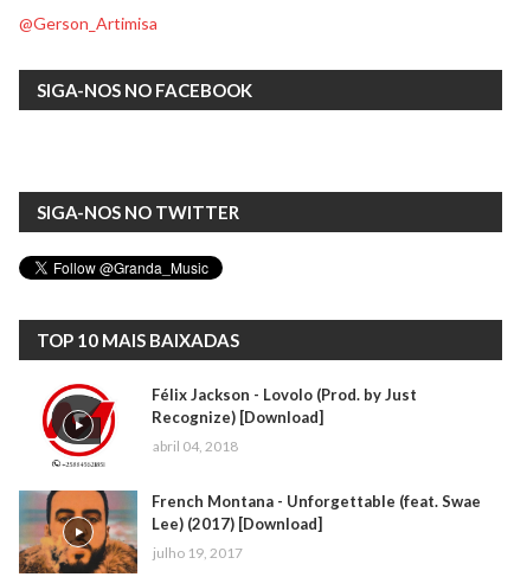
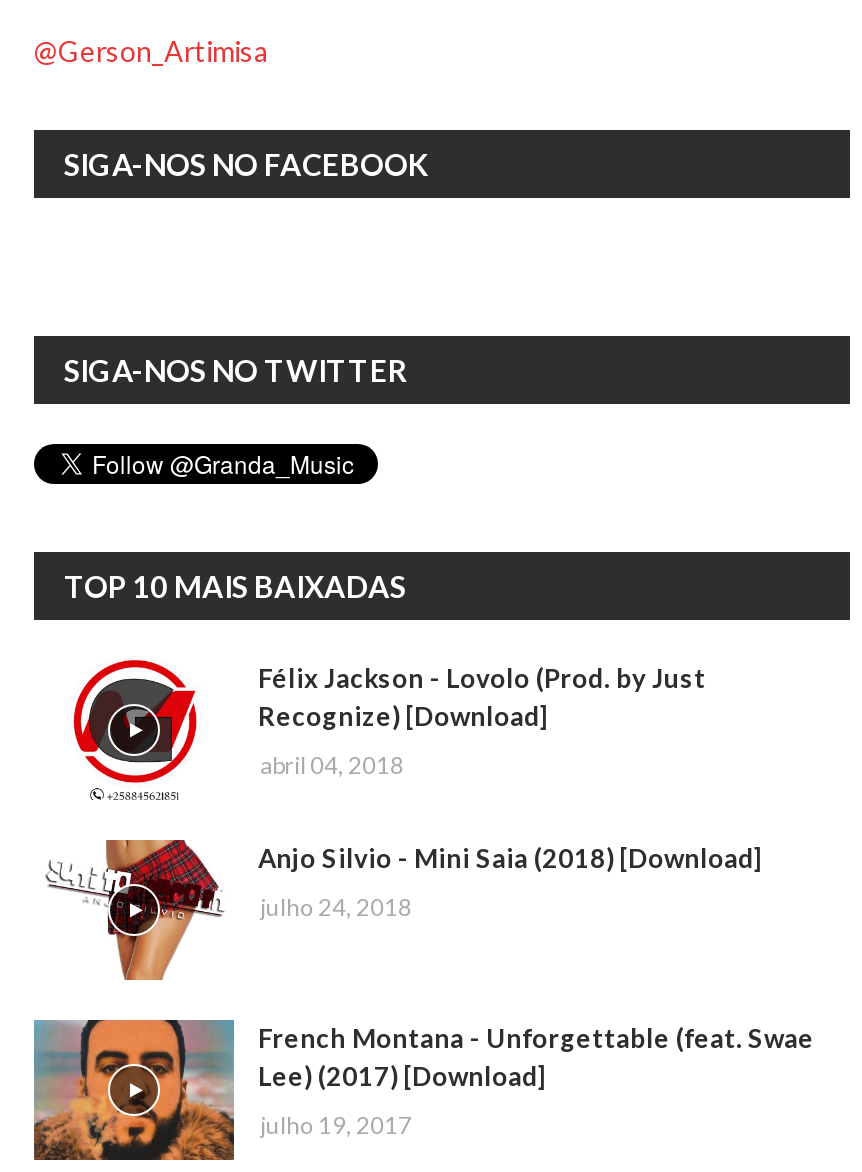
none -> [44,838,762,980] [image] | Anjo Silvio - Mini Saia (2018) [Download] | julho 24, 2018

